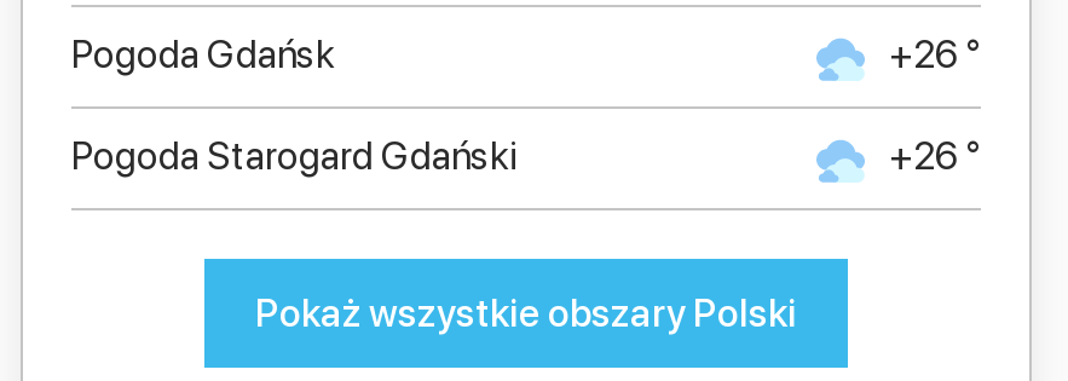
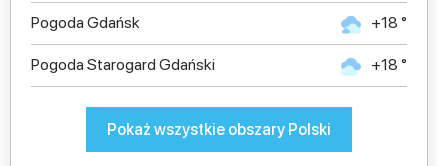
[889,31,981,77] +26 ° -> [371,13,407,32] +18 °
[889,133,981,179] +26 ° -> [371,55,407,74] +18 °

